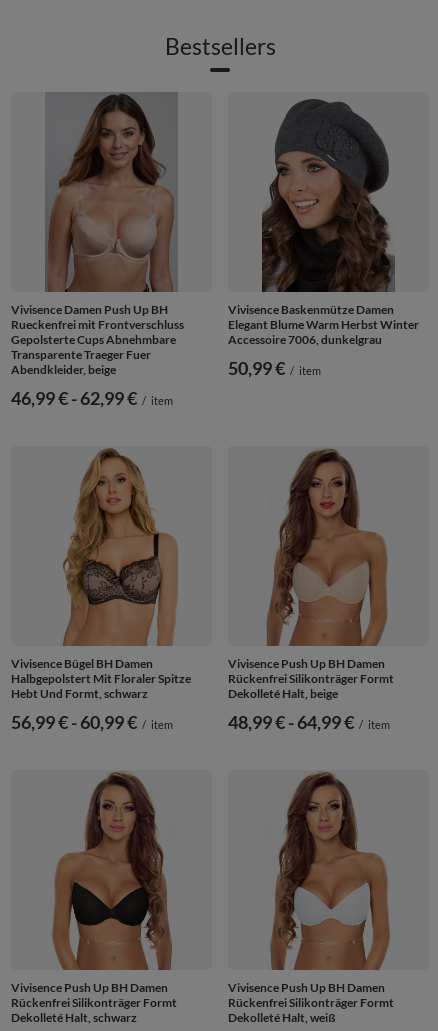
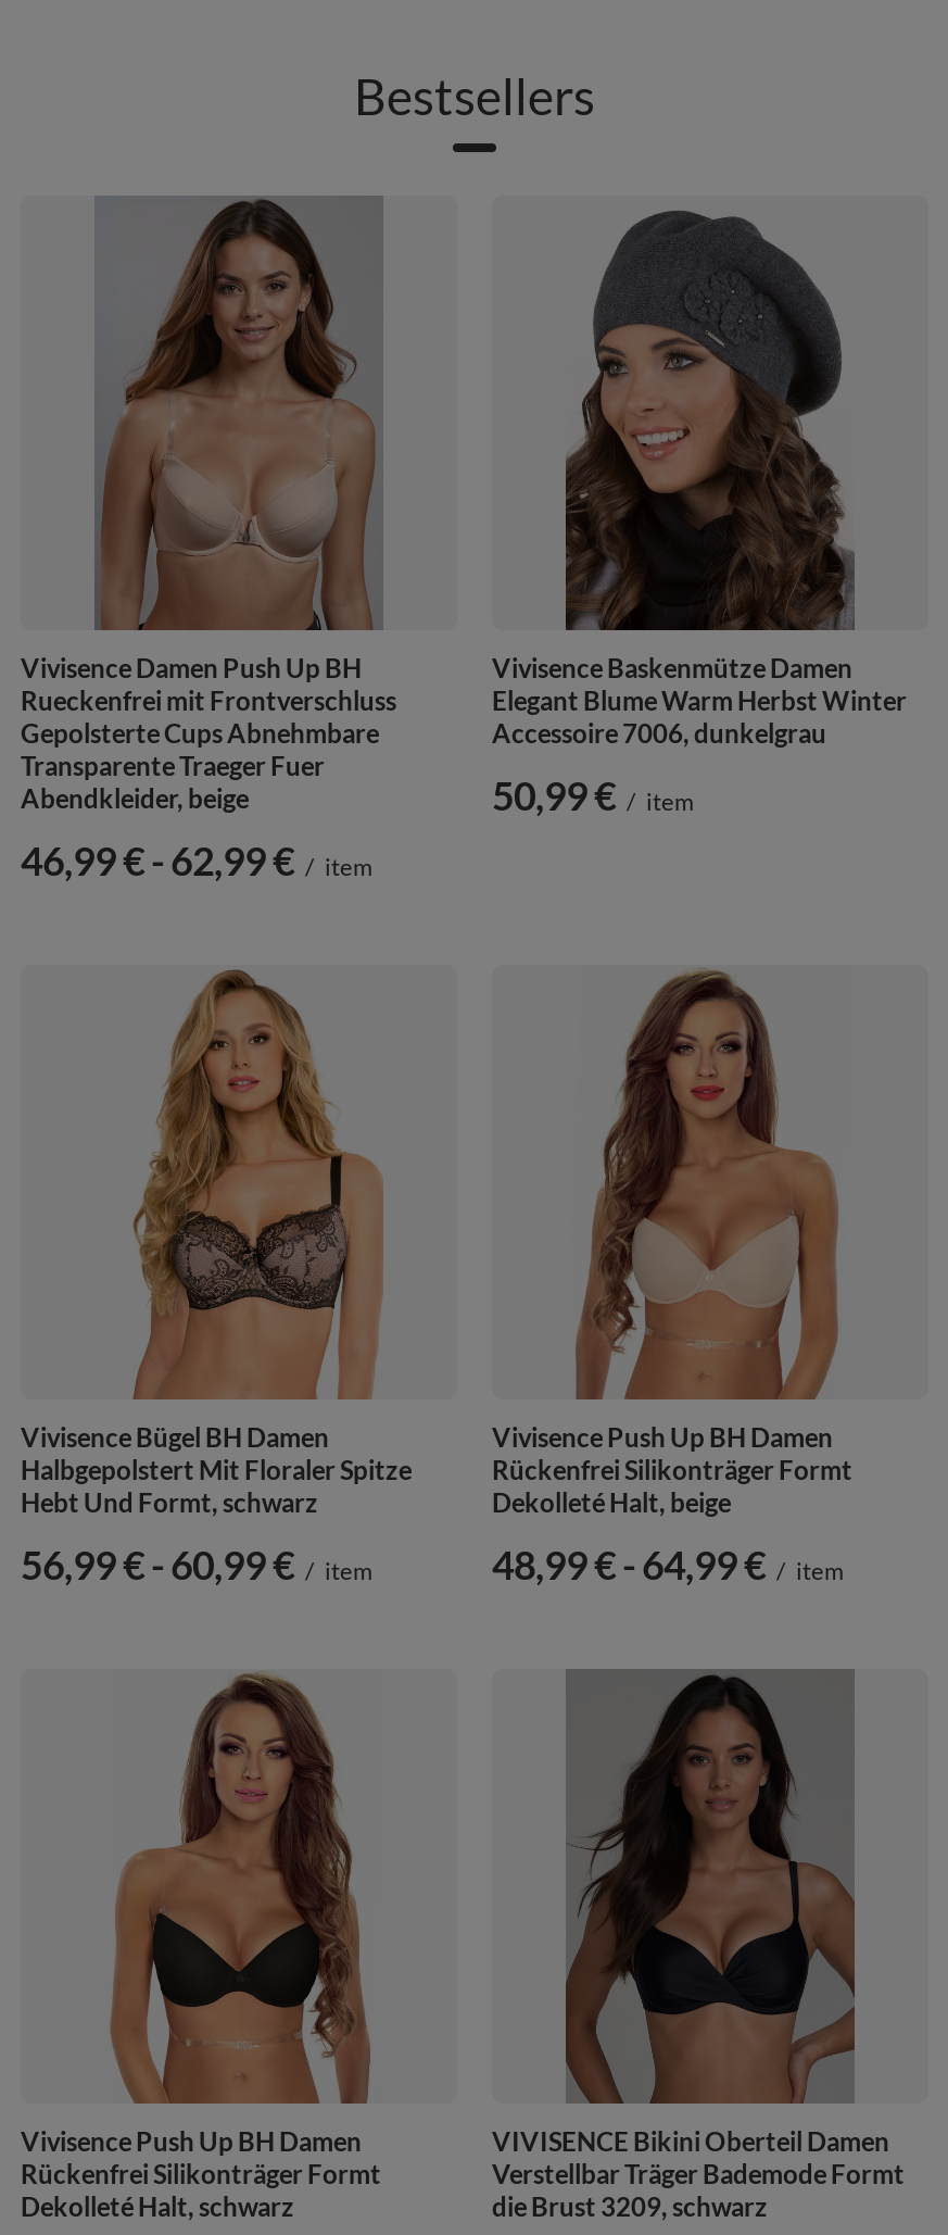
[228,771,395,1025] [image] | Vivisence Push Up BH Damen | Rückenfrei Silikonträger Formt | Dekolleté Halt, weiß -> [492,1669,905,2223] [image] | VIVISENCE Bikini Oberteil Damen | Verstellbar Träger Bademode Formt | die Brust 3209, schwarz

